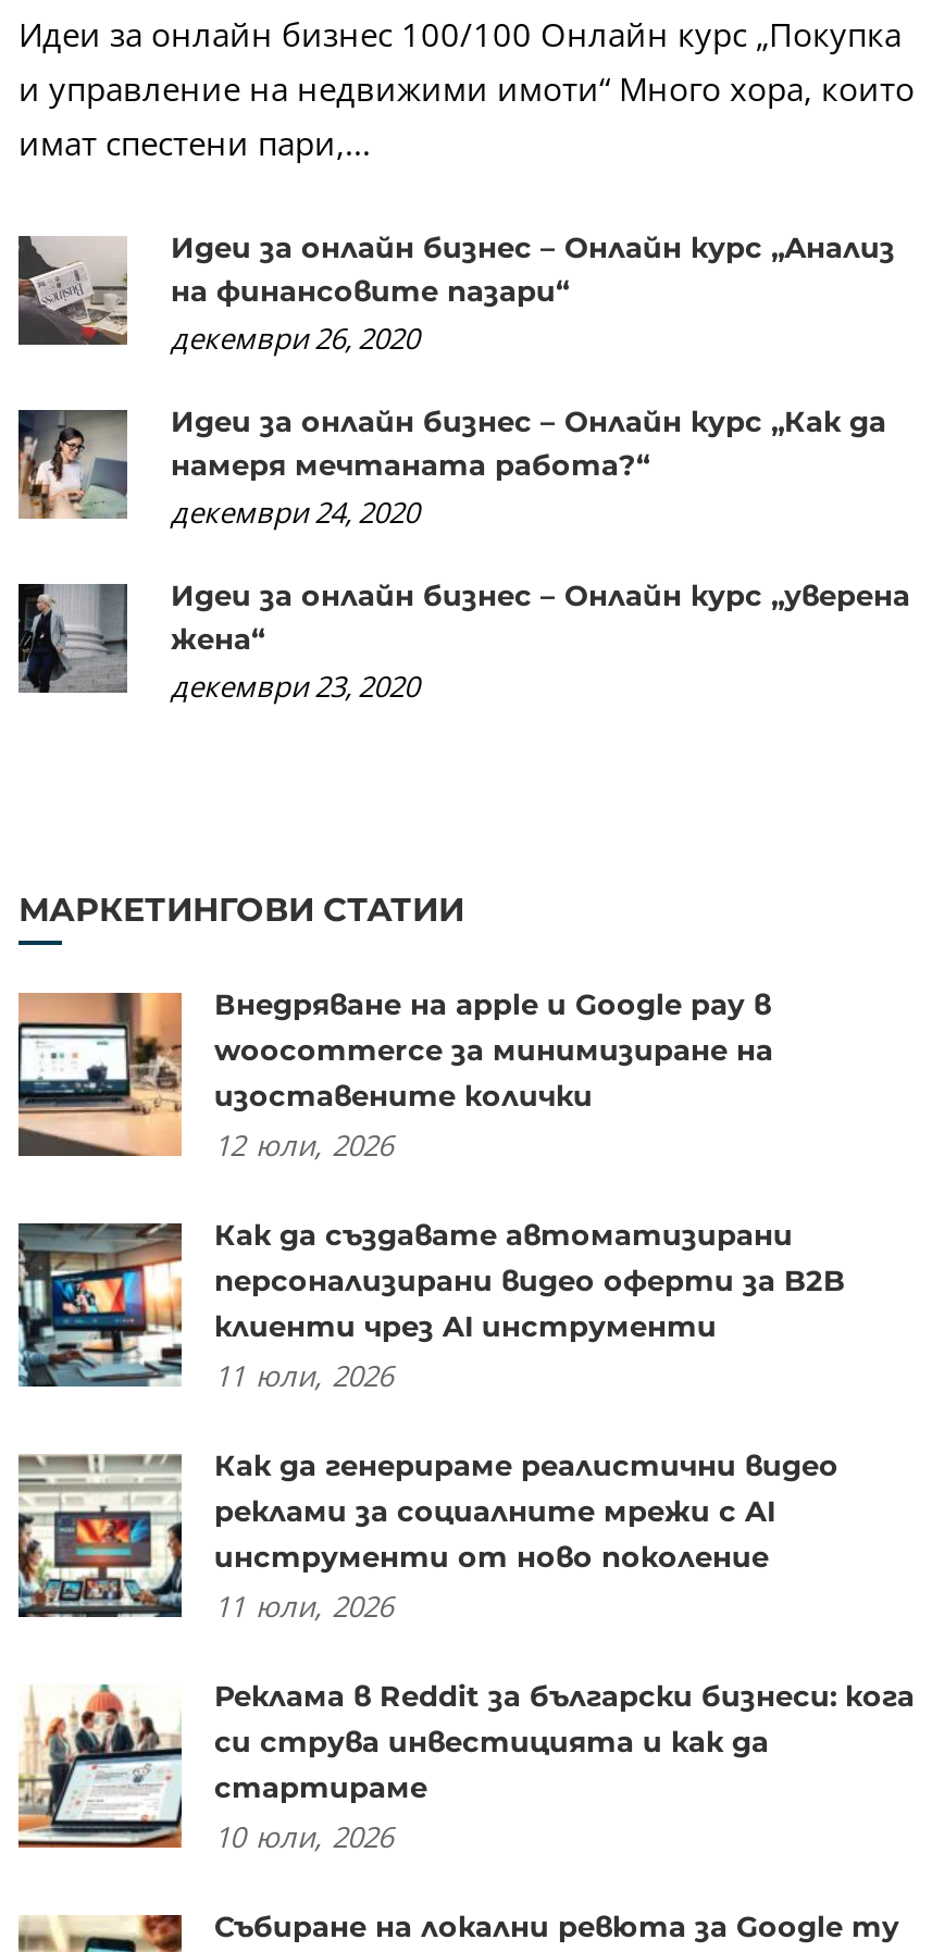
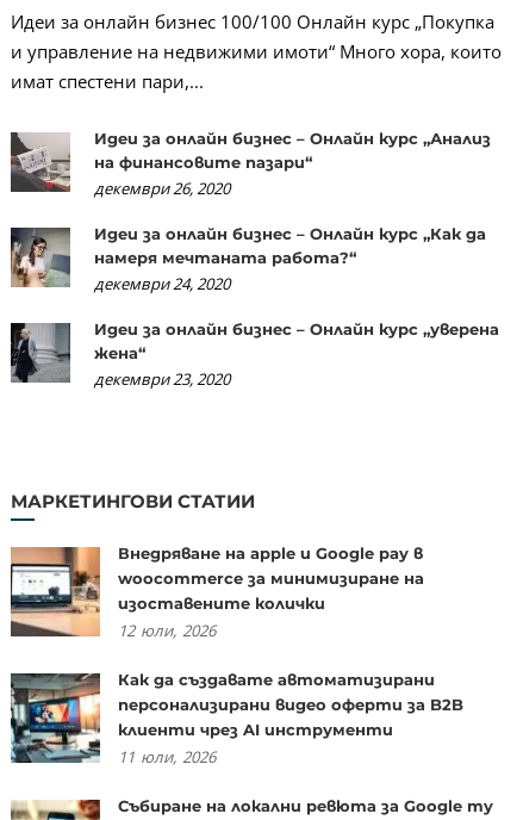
[18,1449,915,1857] [image] | Как да генерираме реалистични видео | реклами за социалните мрежи с AI | инструменти от ново поколение | 11 юли, 2026 | Реклама в Reddit за български бизнеси: кога | си струва инвестицията и как да | стартираме | 10 юли, 2026 -> none
[18,1682,184,1850] [image] -> none

